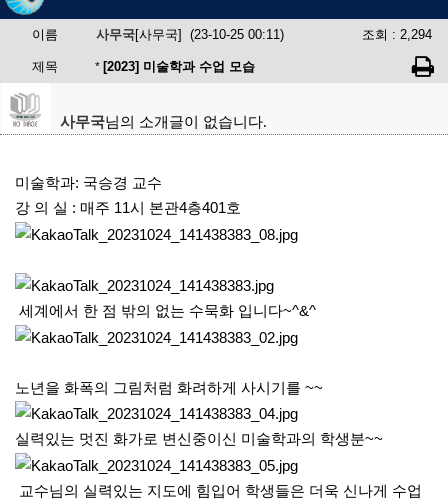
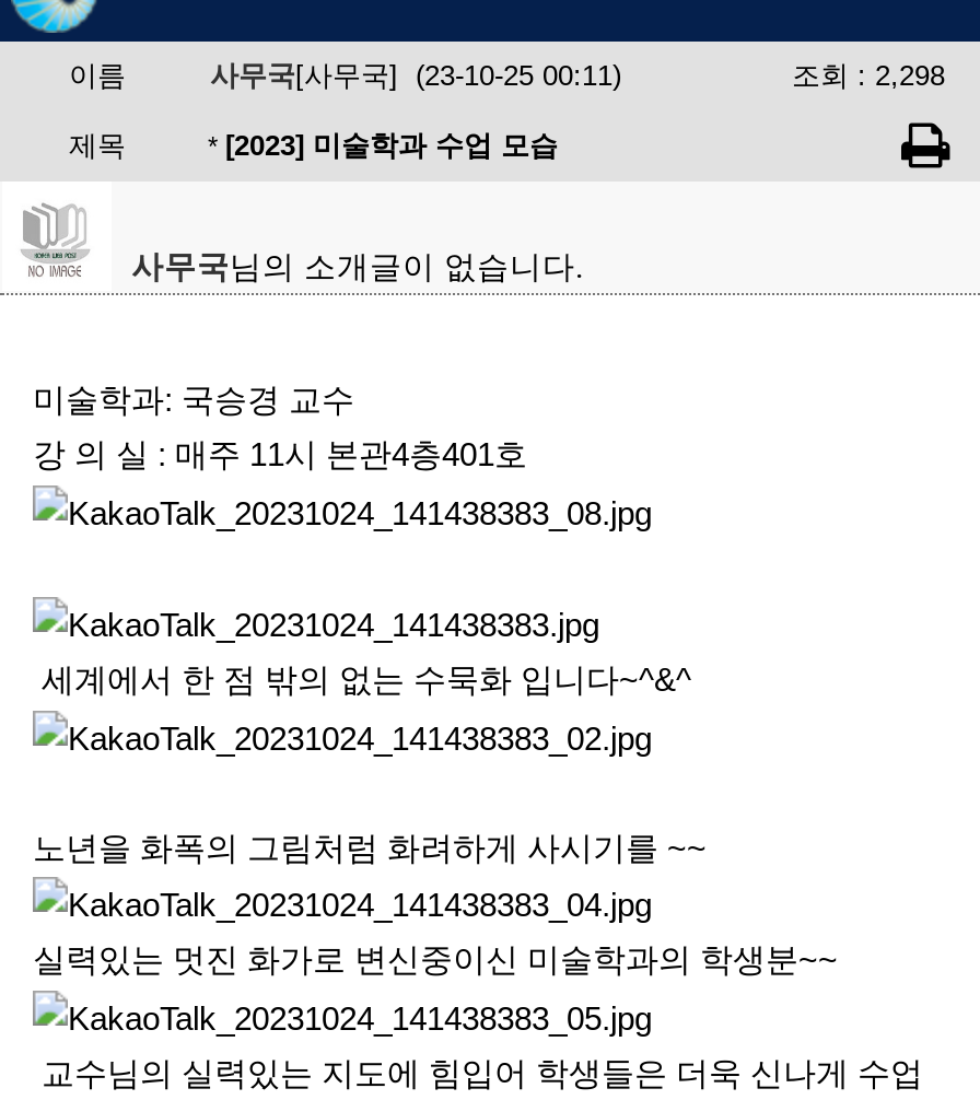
[362,27,440,42] 조회 : 2,294 -> [792,59,962,92] 조회 : 2,298

